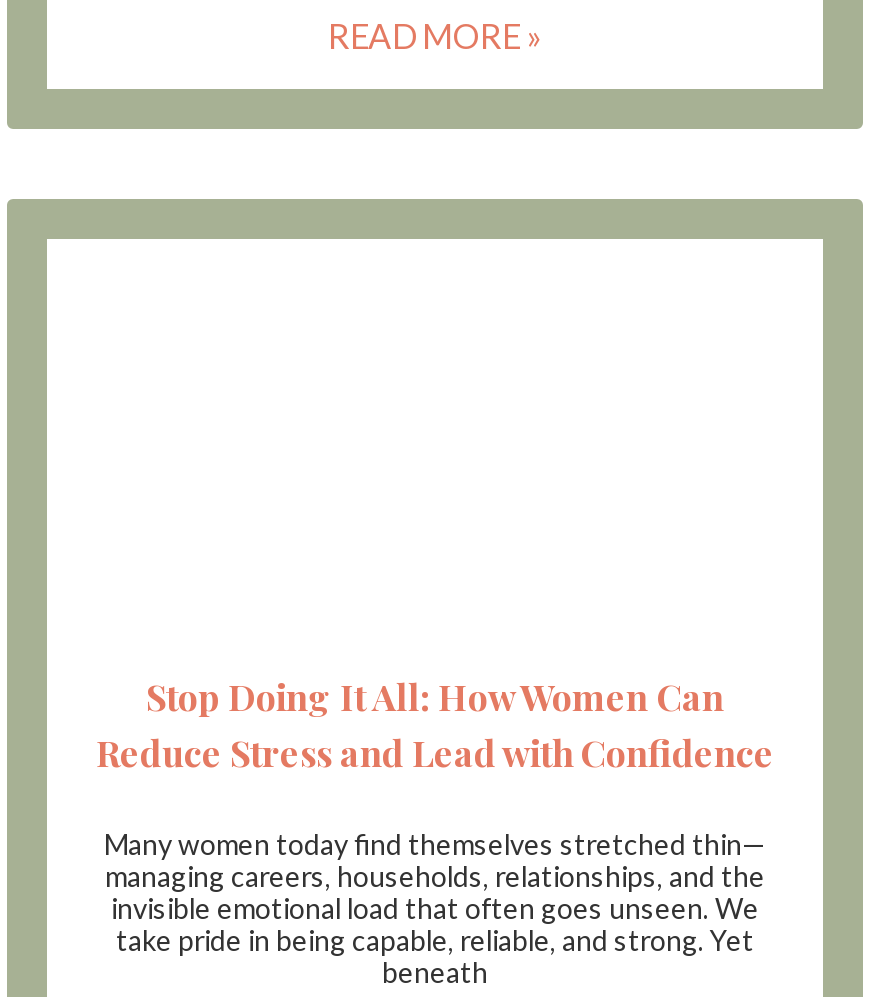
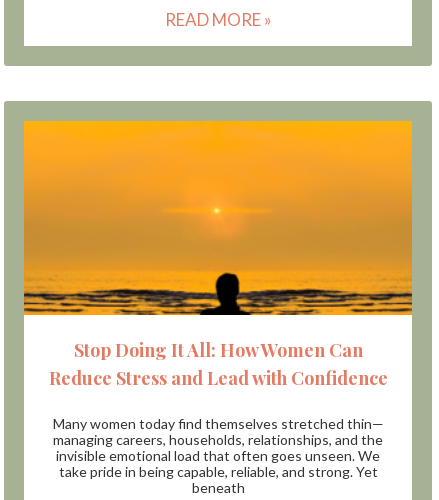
none -> [23,120,413,316] [image]

